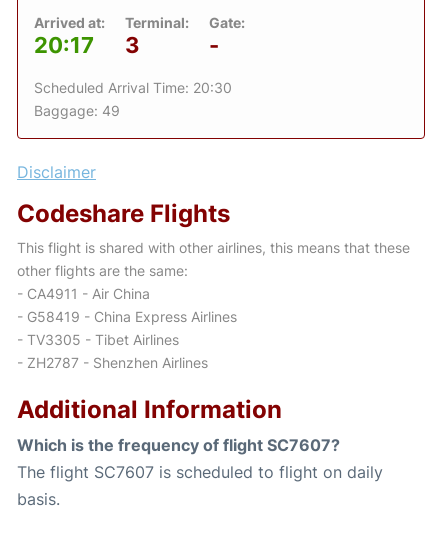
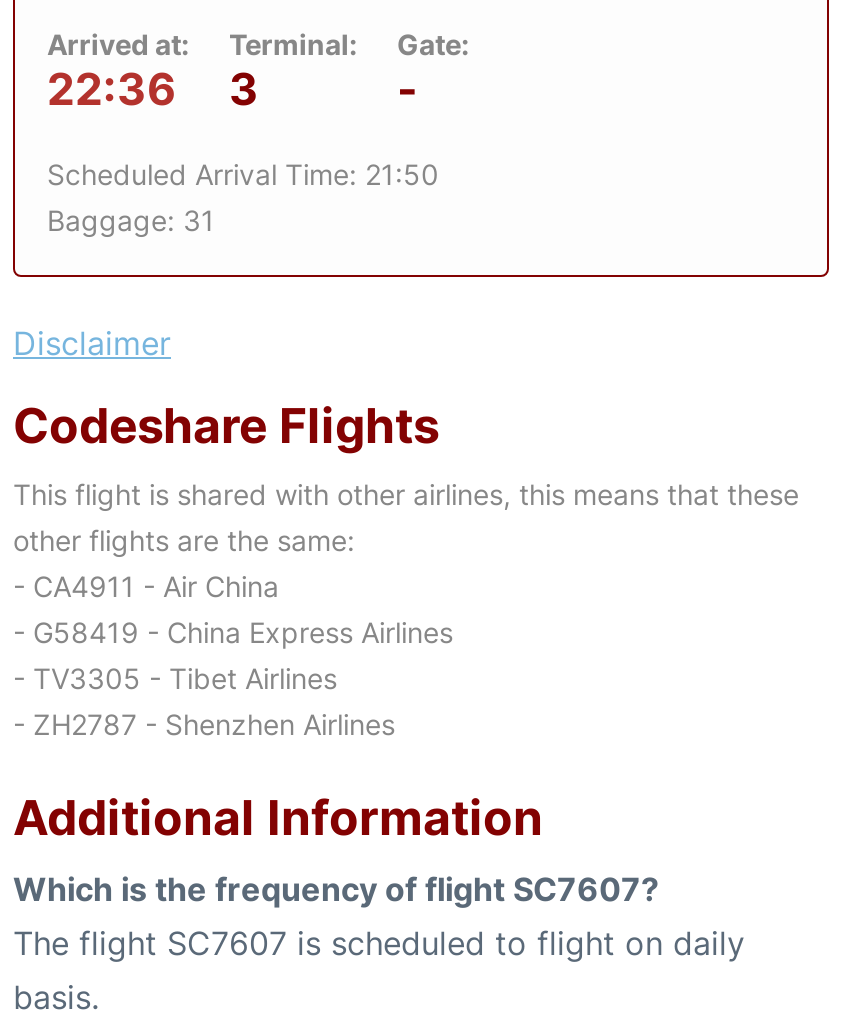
[34,32,140,58] 20:17 3 -> [47,63,259,115] 22:36 3
[34,79,232,96] Scheduled Arrival Time: 20:30 -> [47,157,439,191] Scheduled Arrival Time: 21:50
[34,102,120,119] Baggage: 49 -> [47,203,215,237] Baggage: 31

